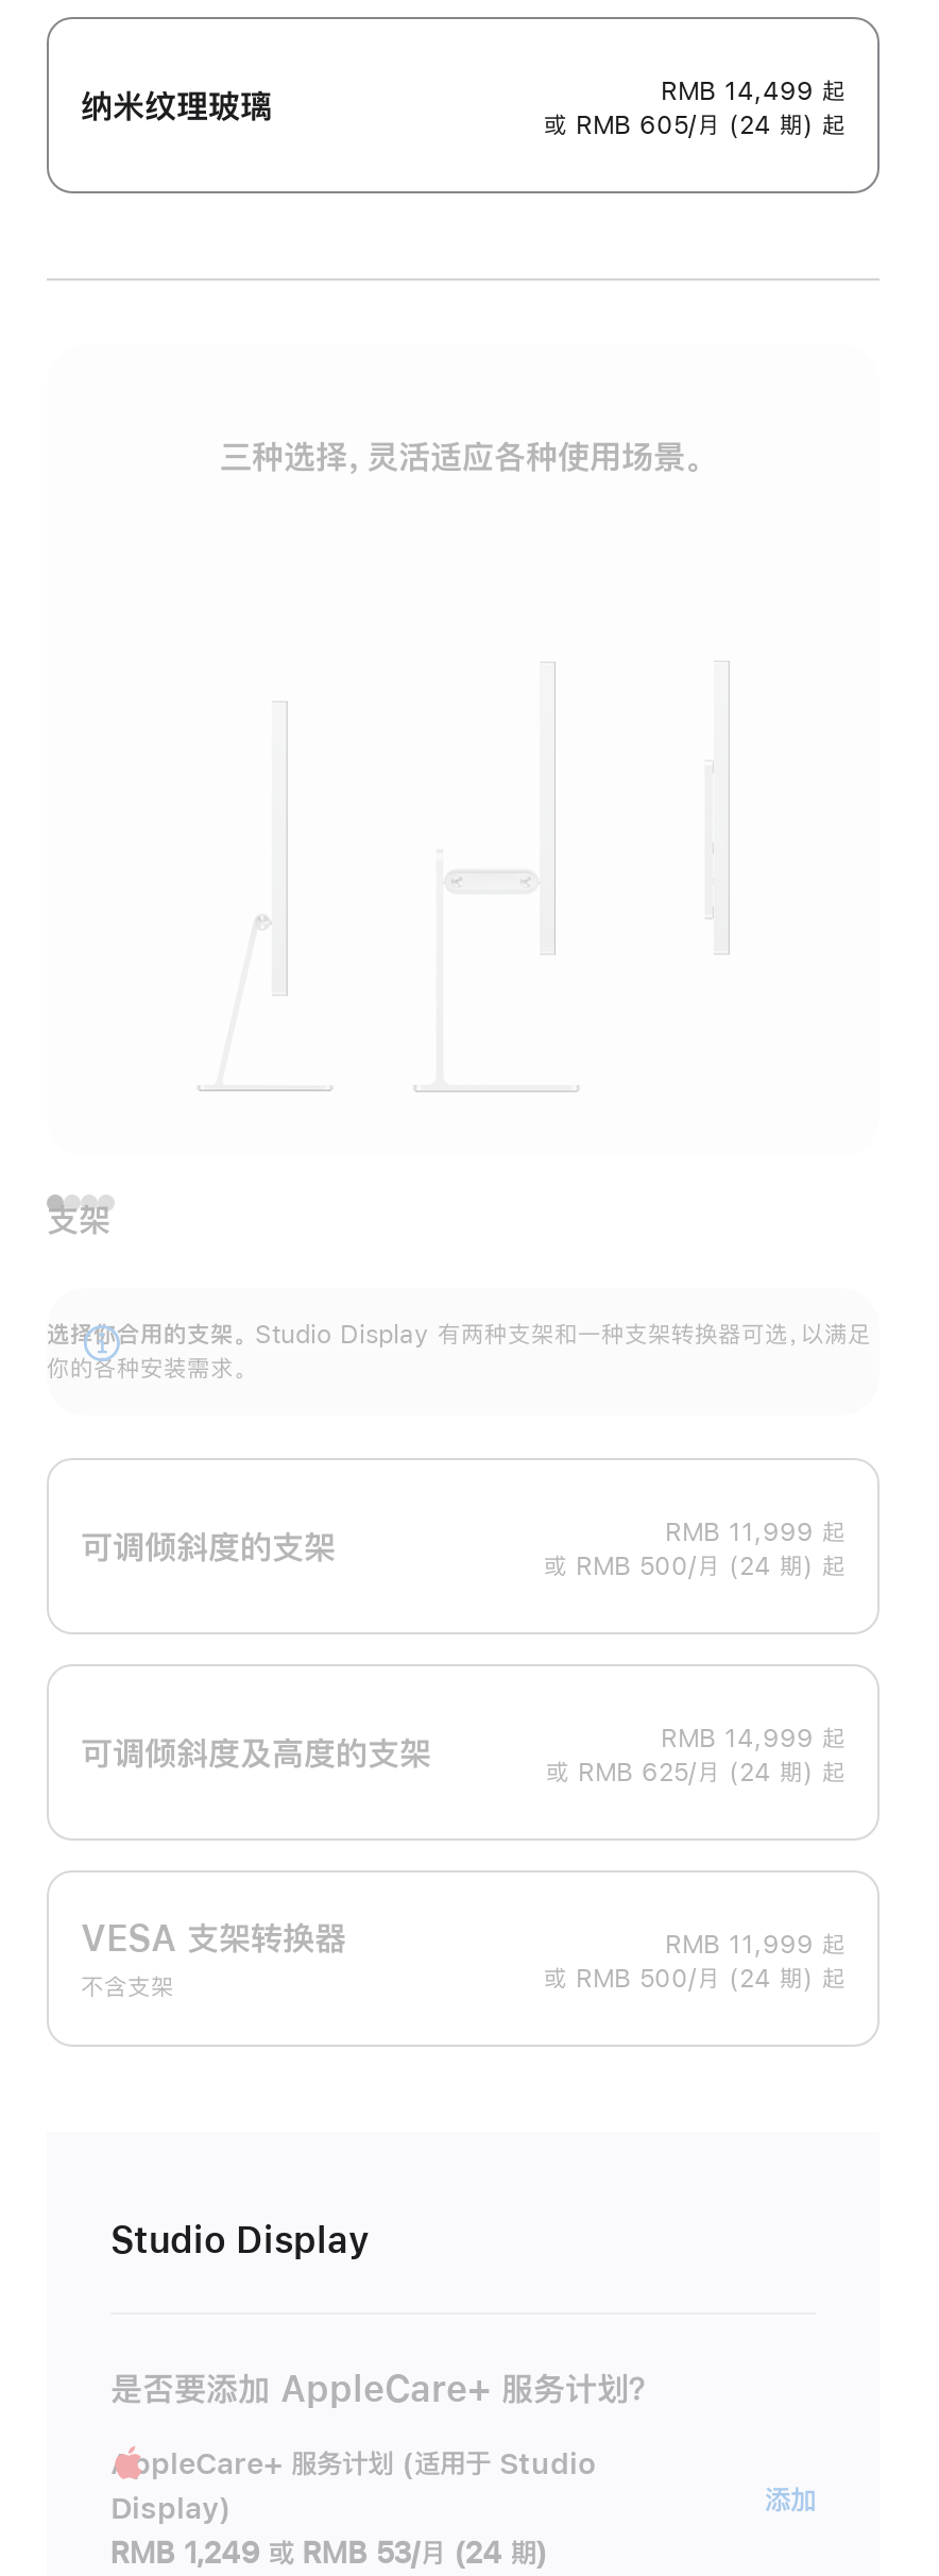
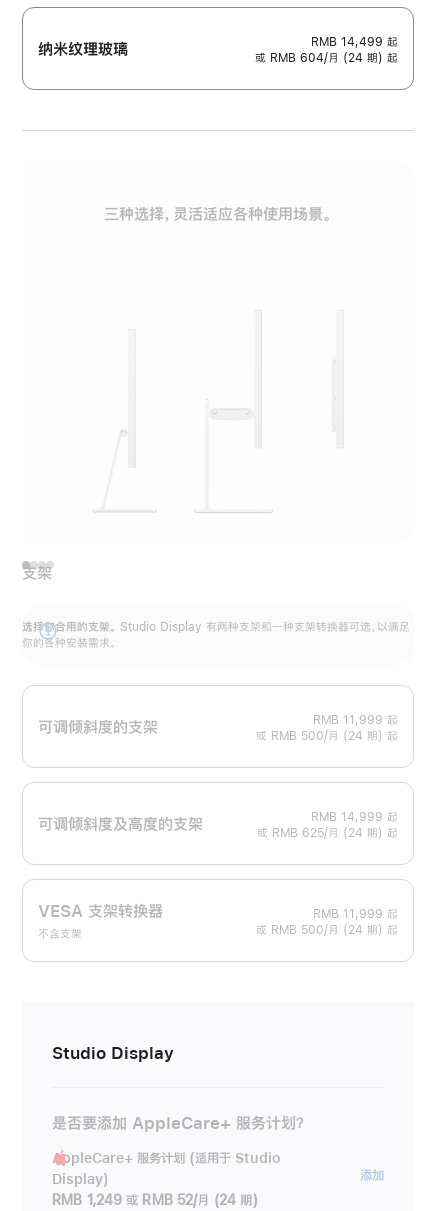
[544,113,846,139] 或 RMB 605/月 (24 期) 起 -> [255,52,398,64] 或 RMB 604/月 (24 期) 起
[110,2538,547,2568] RMB 1,249 或 RMB 53/月 (24 期) -> [52,1193,258,1207] RMB 1,249 或 RMB 52/月 (24 期)

